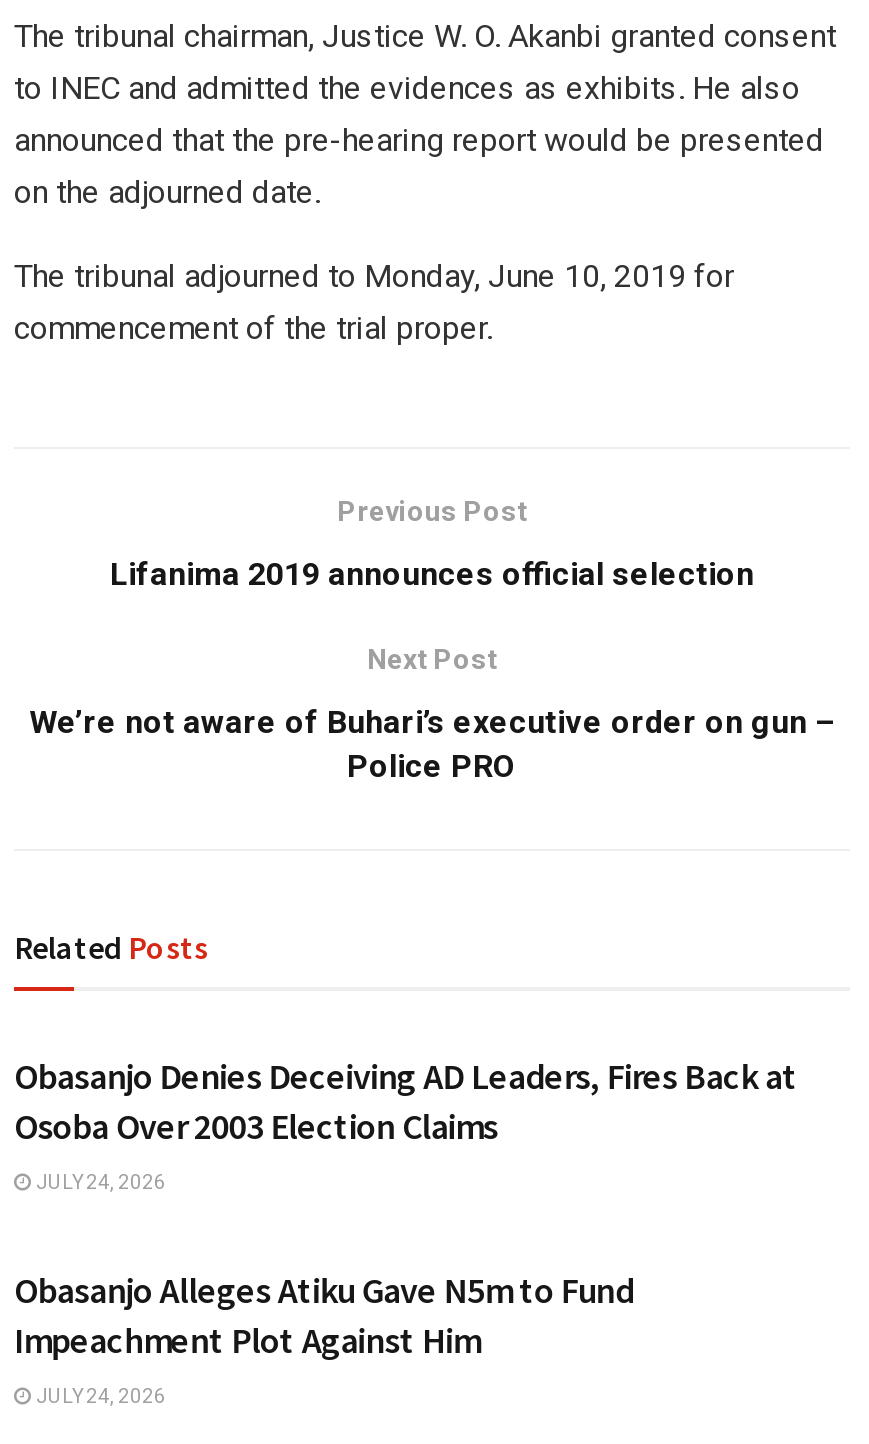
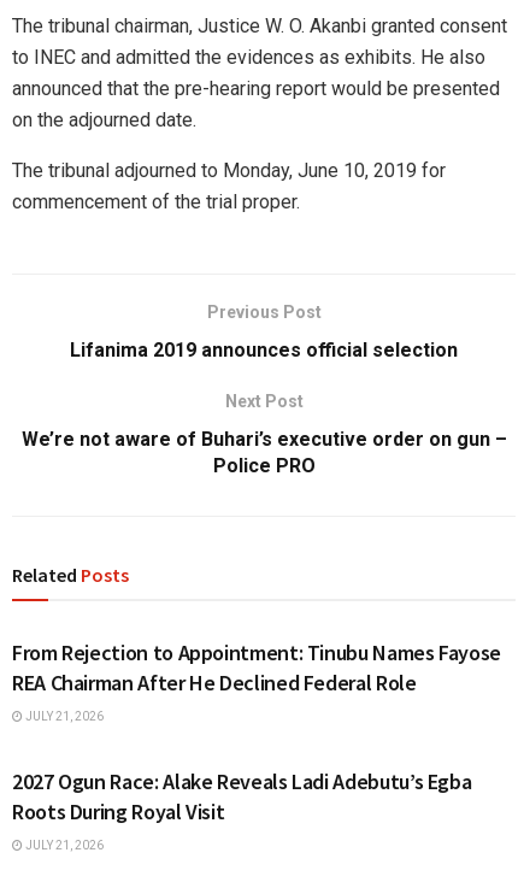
[14,1053,797,1149] Obasanjo Denies Deceiving AD Leaders, Fires Back at | Osoba Over 2003 Election Claims -> [12,638,501,696] From Rejection to Appointment: Tinubu Names Fayose | REA Chairman After He Declined Federal Role
[32,1171,166,1193] JULY 24, 2026 -> [23,710,104,723] JULY 21, 2026
[14,1267,634,1363] Obasanjo Alleges Atiku Gave N5m to Fund | Impeachment Plot Against Him -> [12,767,471,825] 2027 Ogun Race: Alake Reveals Ladi Adebutu’s Egba | Roots During Royal Visit
[32,1385,166,1407] JULY 24, 2026 -> [23,839,104,852] JULY 21, 2026

